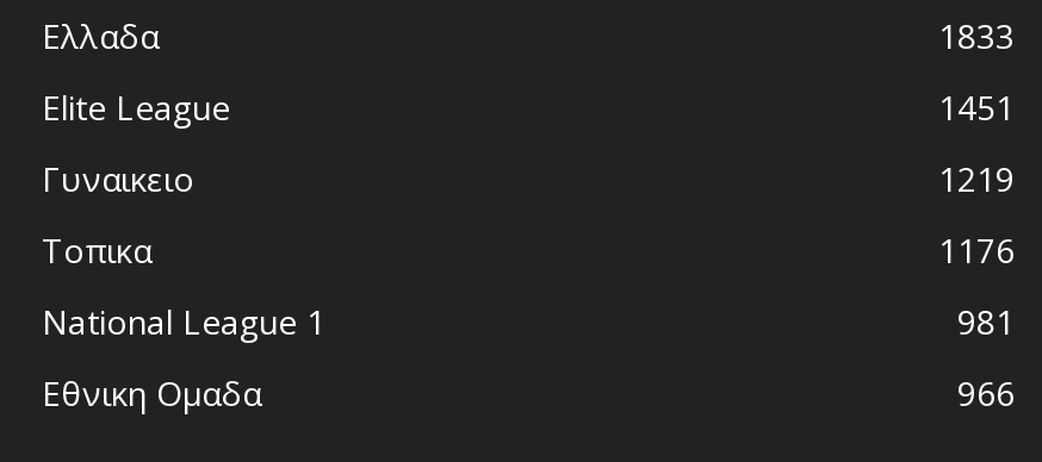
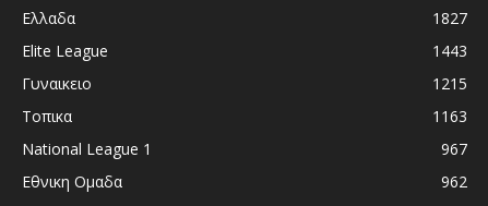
[938,13,1015,58] 1833 -> [432,8,467,29] 1827
[938,84,1015,130] 1451 -> [432,41,467,61] 1443
[938,156,1015,201] 1219 -> [432,73,467,94] 1215
[938,227,1015,272] 1176 -> [432,106,467,127] 1163
[957,299,1015,344] 981 -> [441,139,467,160] 967
[957,370,1015,415] 966 -> [441,172,467,192] 962

